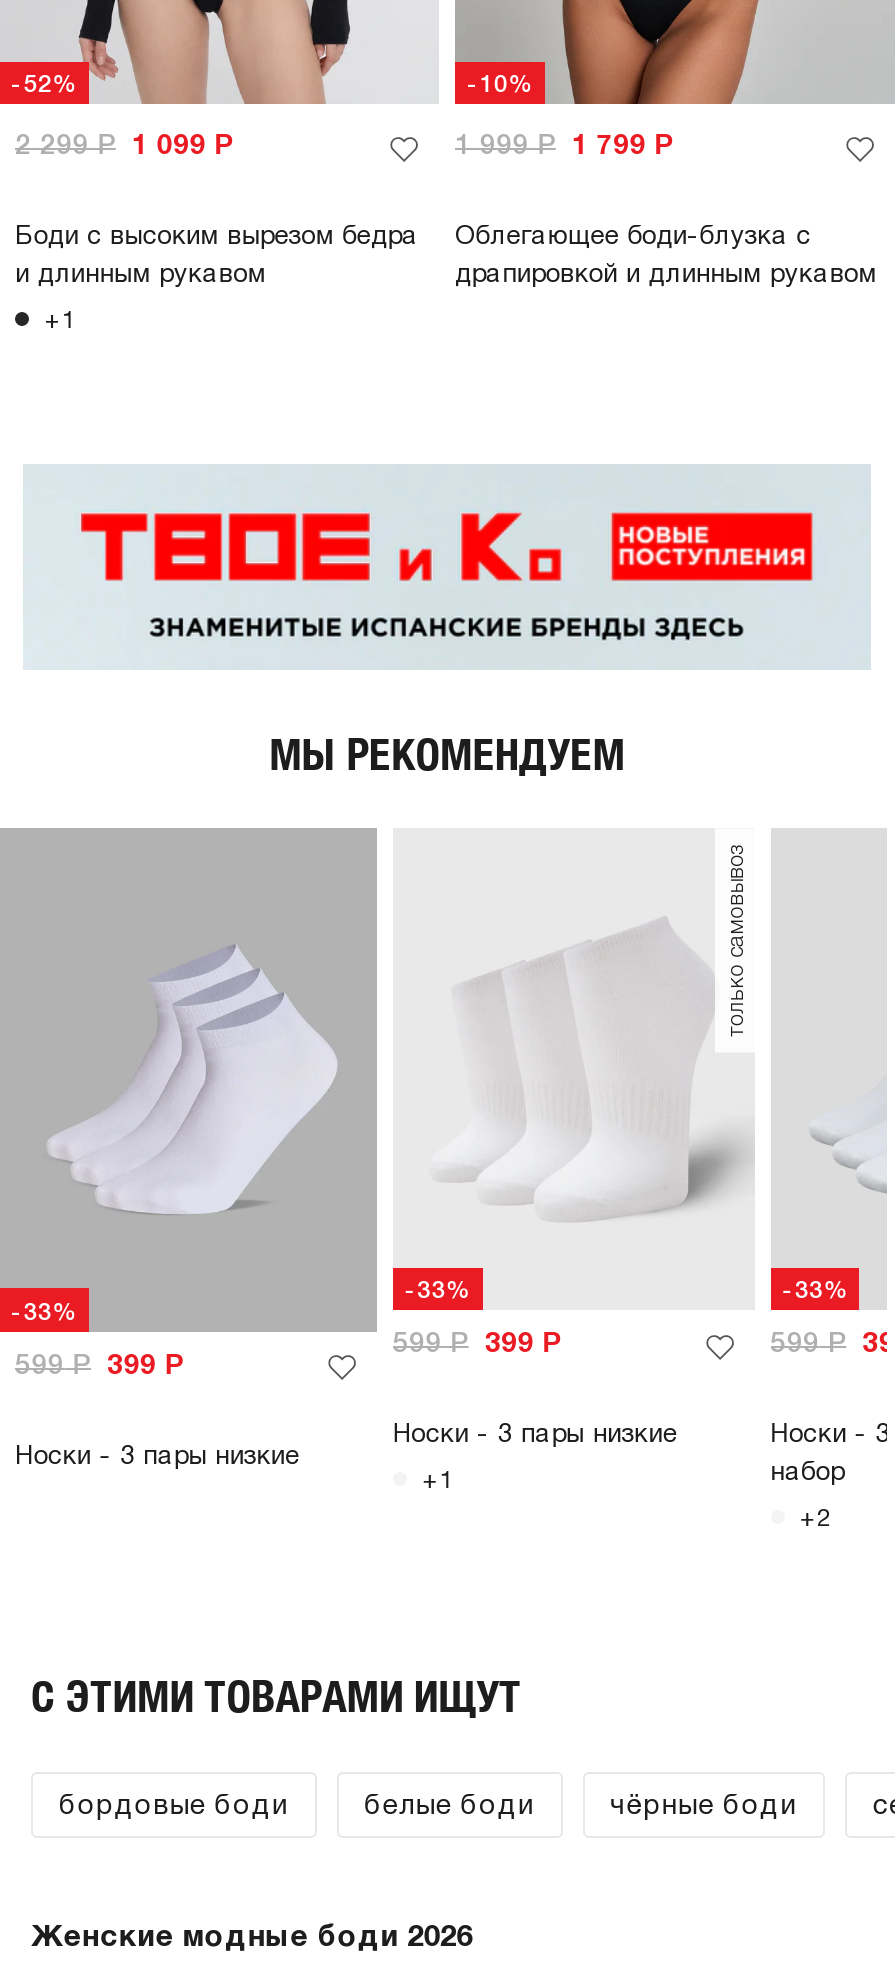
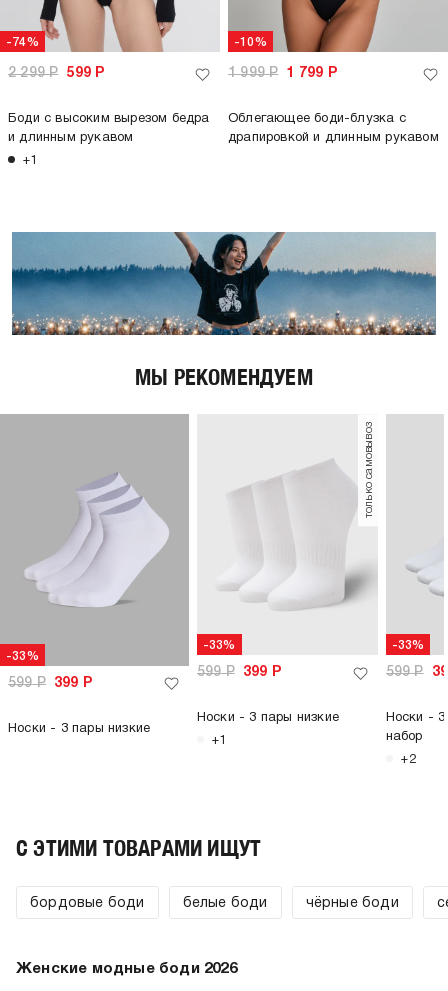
[11,75,77,97] -52% -> [6,37,39,48] -74%
[15,135,233,161] 2 299Р 1 099 Р -> [8,67,104,80] 2 299Р 599 Р
[23,464,869,670] [image] -> [11,231,436,336] [image]

